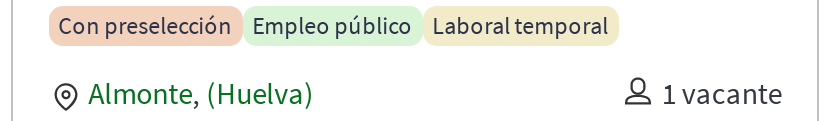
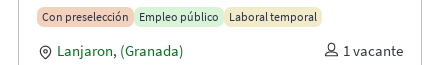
[88,73,314,111] Almonte, (Huelva) -> [57,41,184,60] Lanjaron, (Granada)

